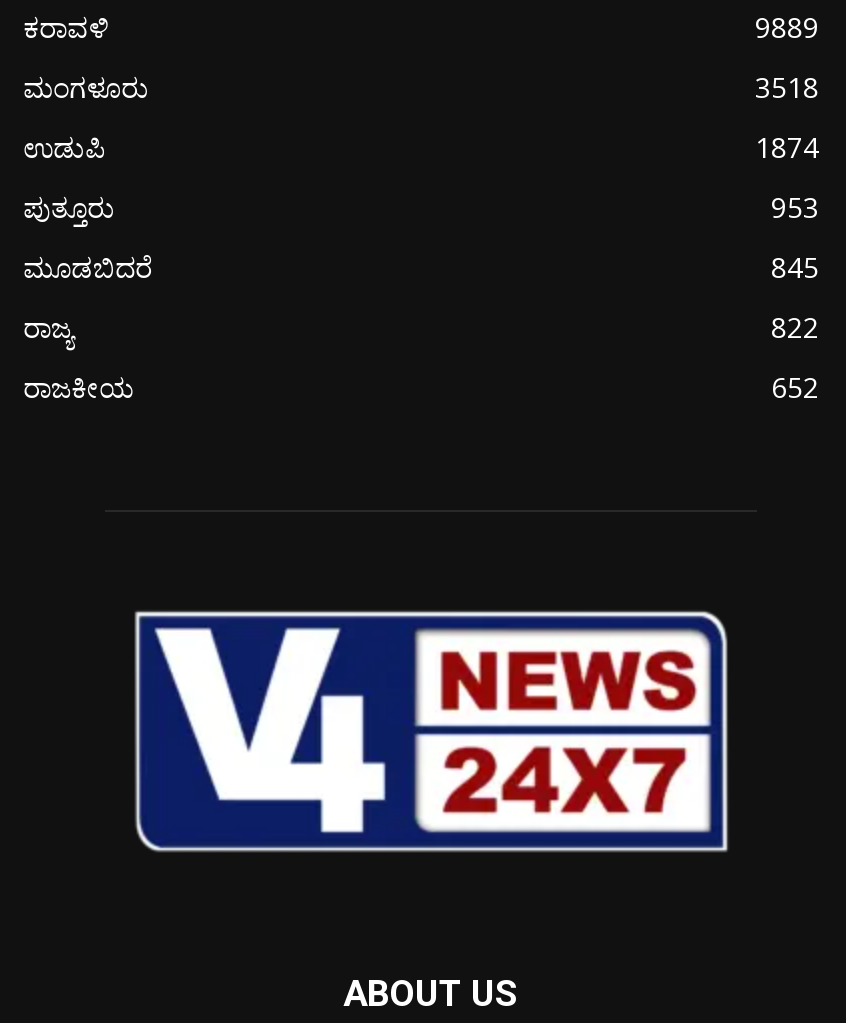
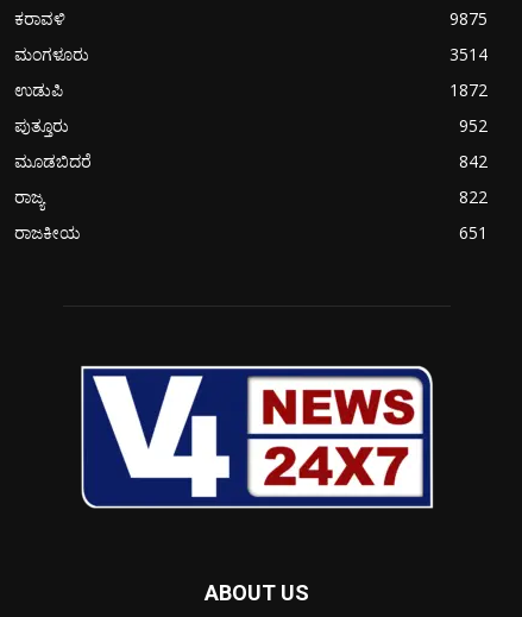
[755,8,819,46] 9889 -> [449,7,488,30] 9875
[755,68,819,106] 3518 -> [449,43,488,66] 3514
[755,128,819,166] 1874 -> [449,79,488,101] 1872
[771,188,819,226] 953 -> [459,114,488,137] 952
[771,248,819,286] 845 -> [459,150,488,172] 842
[771,368,819,406] 652 -> [459,221,488,244] 651

